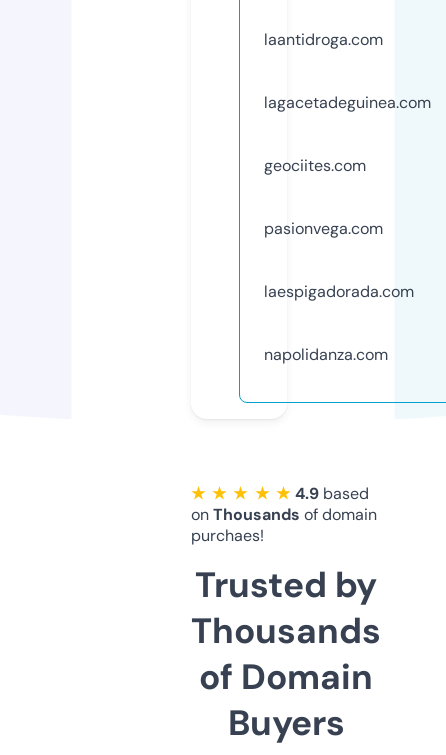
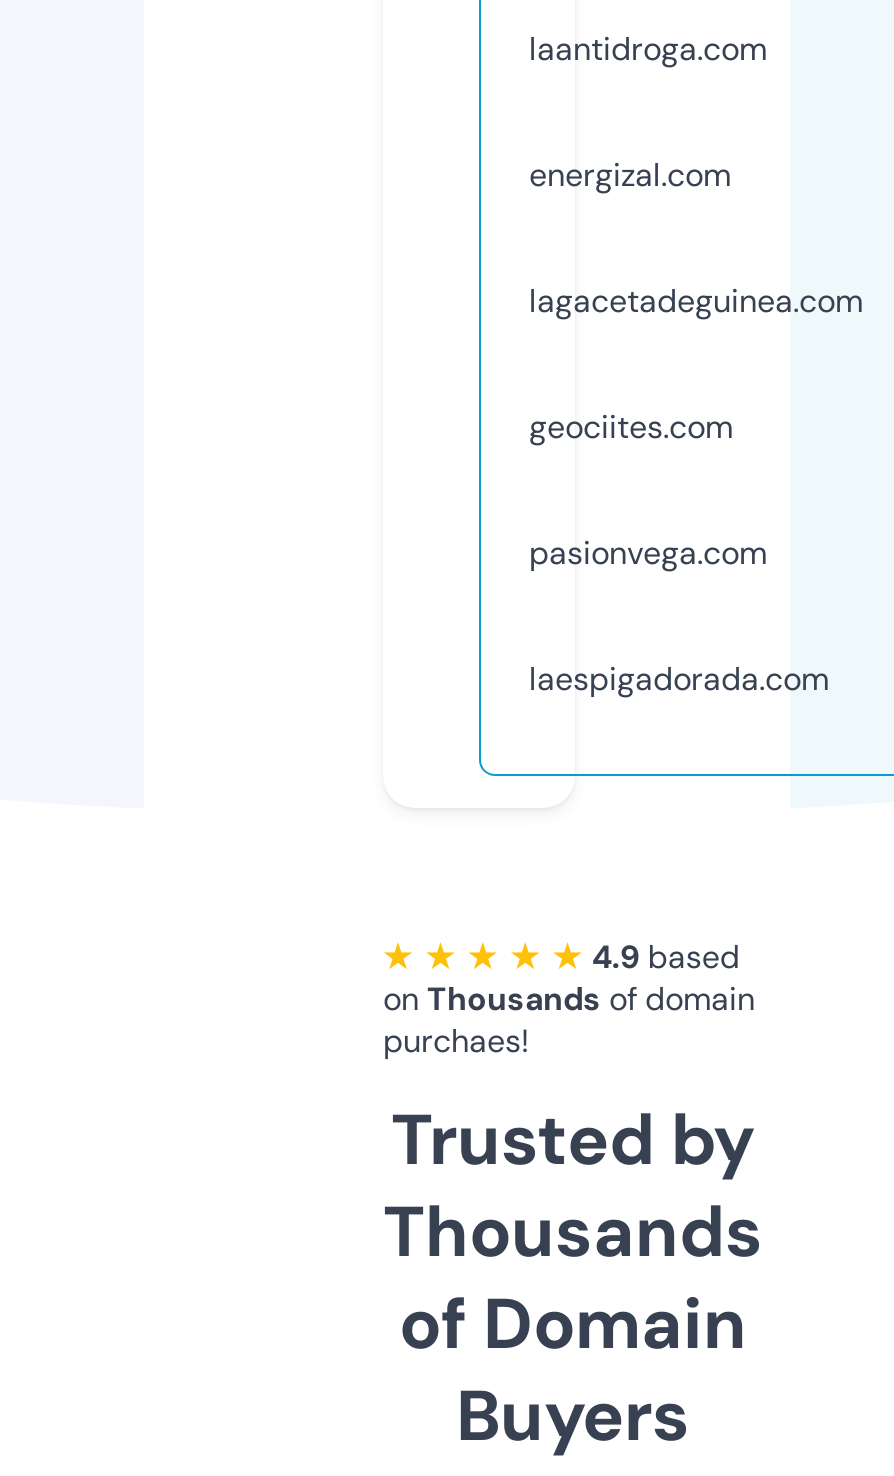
none -> [529,154,731,196] energizal.com
moved [264,92,431,302] -> [529,280,863,700]: lagacetadeguinea.com | geociites.com | pasionvega.com | laespigadorada.com
[264,344,388,365] napolidanza.com -> none

